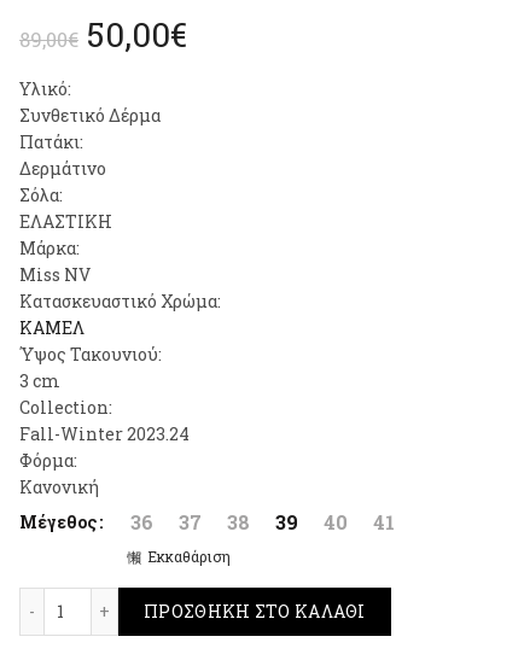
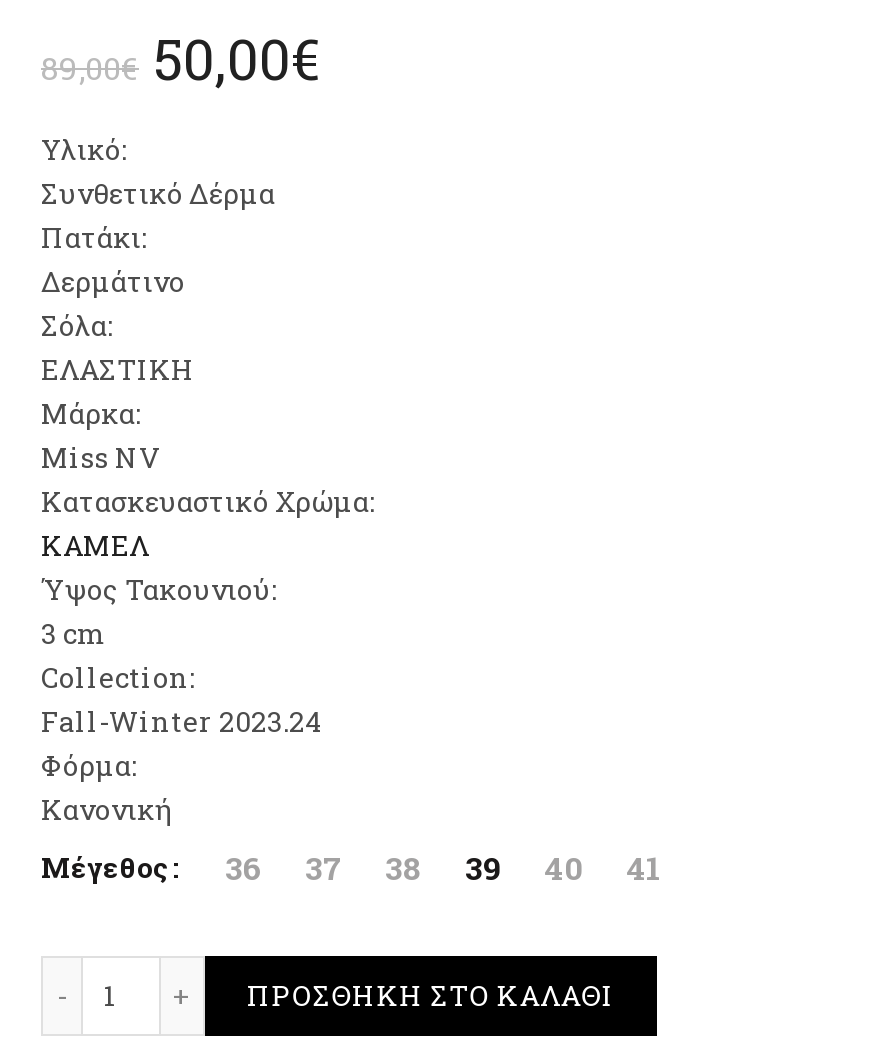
[147,547,231,566] Εκκαθάριση -> none

